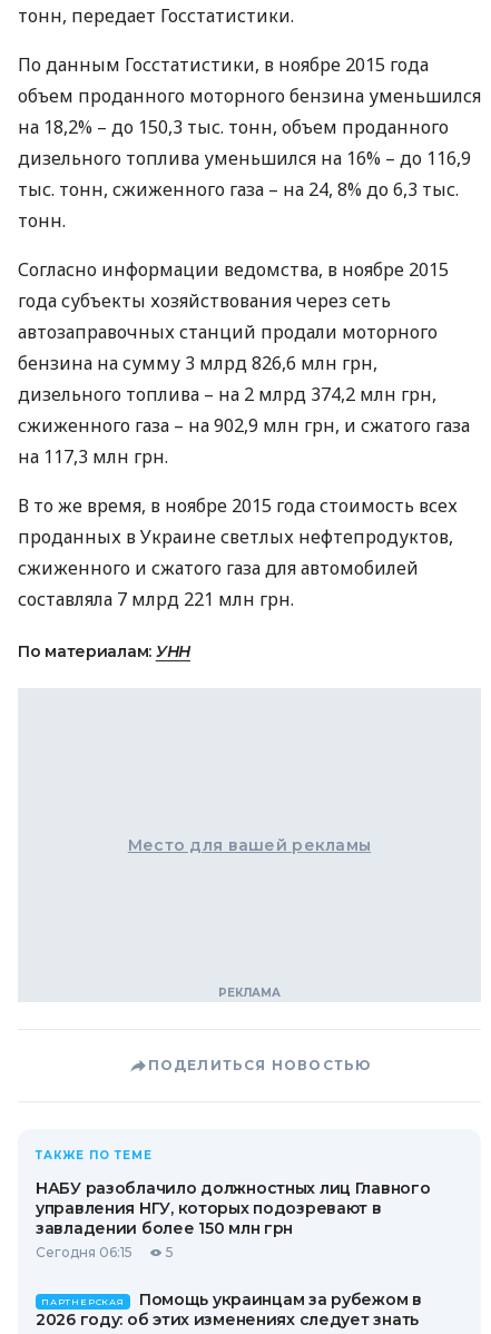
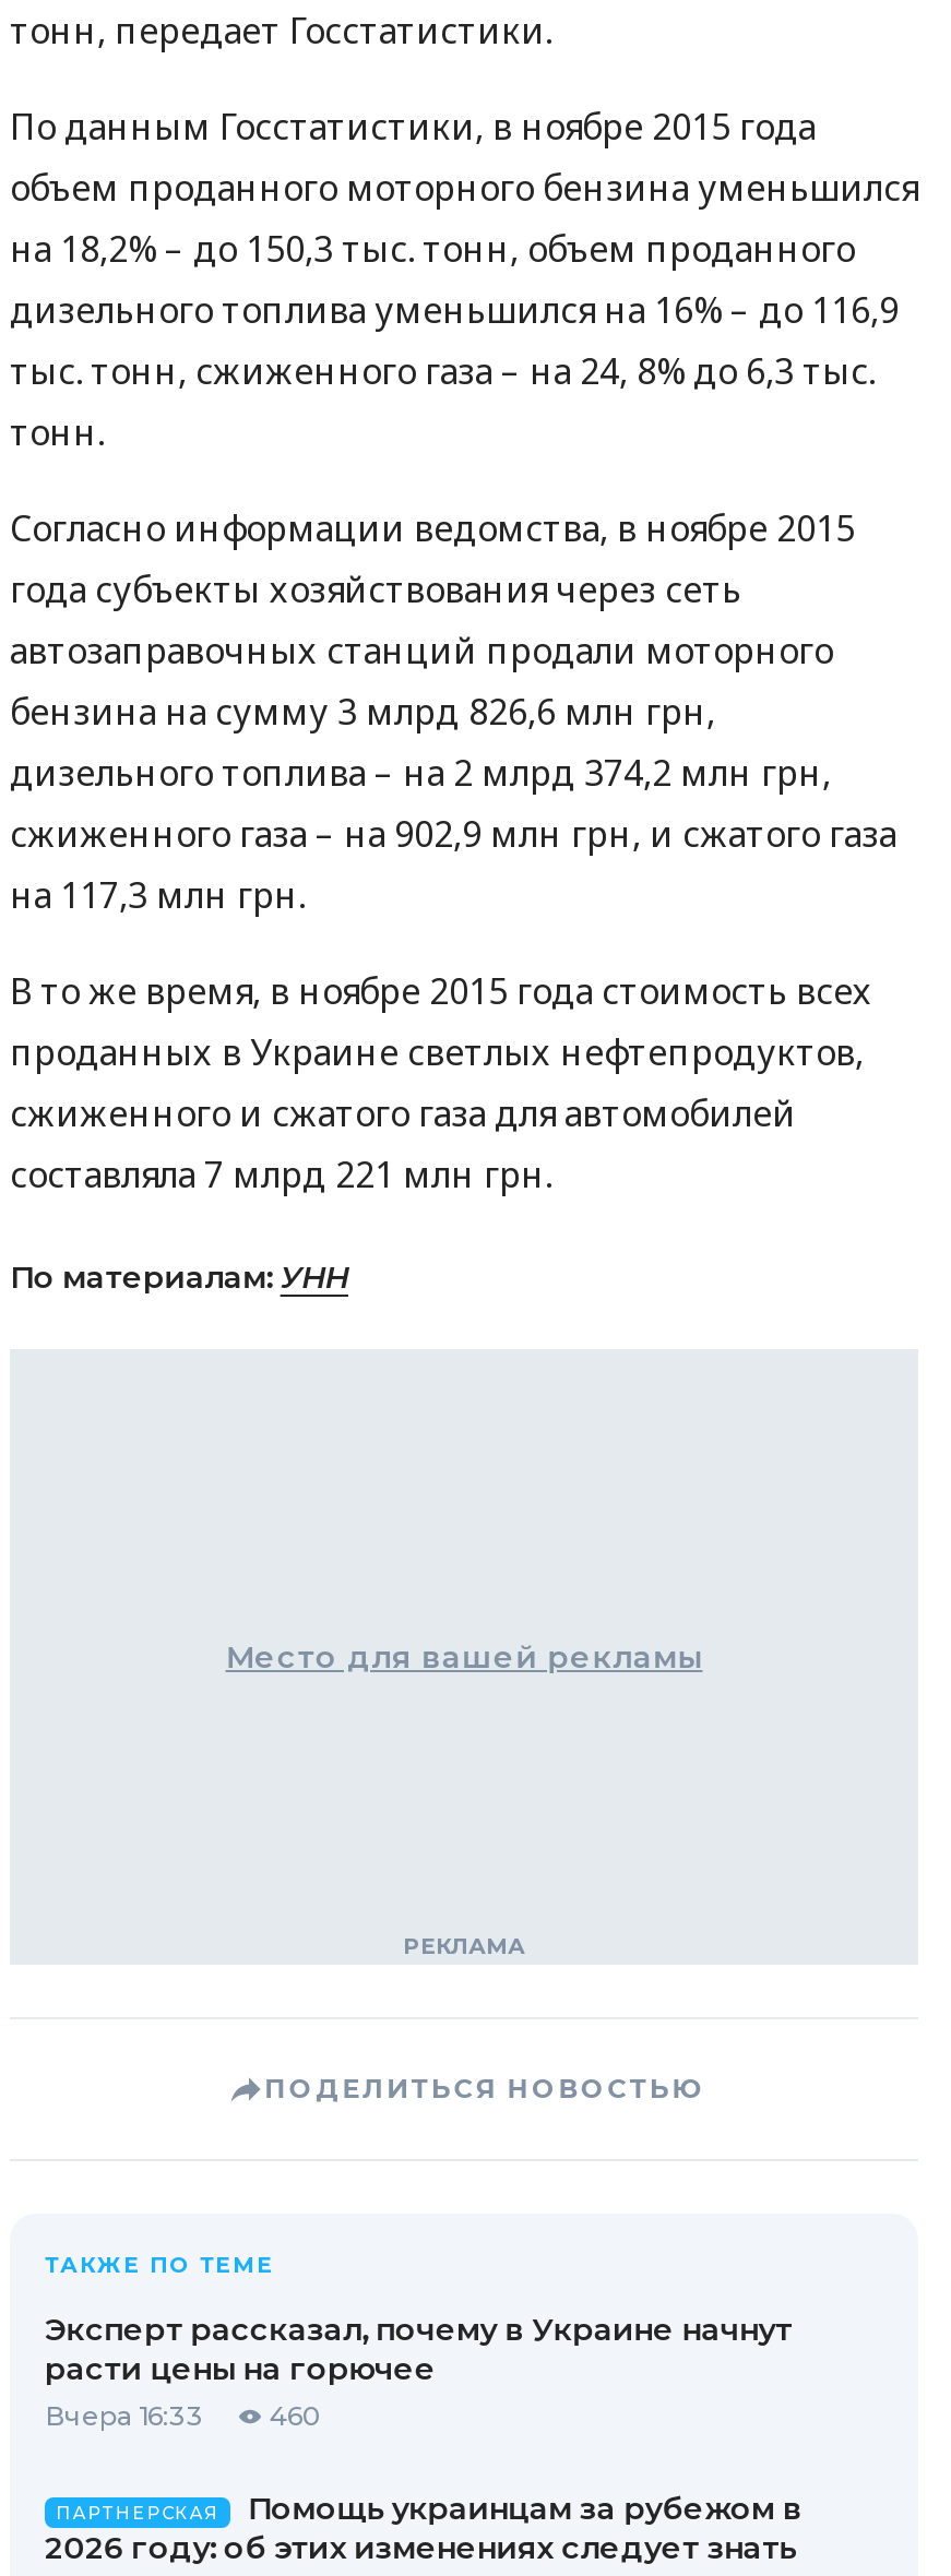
[36,1178,430,1261] НАБУ разоблачило должностных лиц Главного | управления НГУ, которых подозревают в | завладении более 150 млн грн | Сегодня 06:15 | 5 -> [45,2310,792,2432] Эксперт рассказал, почему в Украине начнут | расти цены на горючее | Вчера 16:33 | 460

